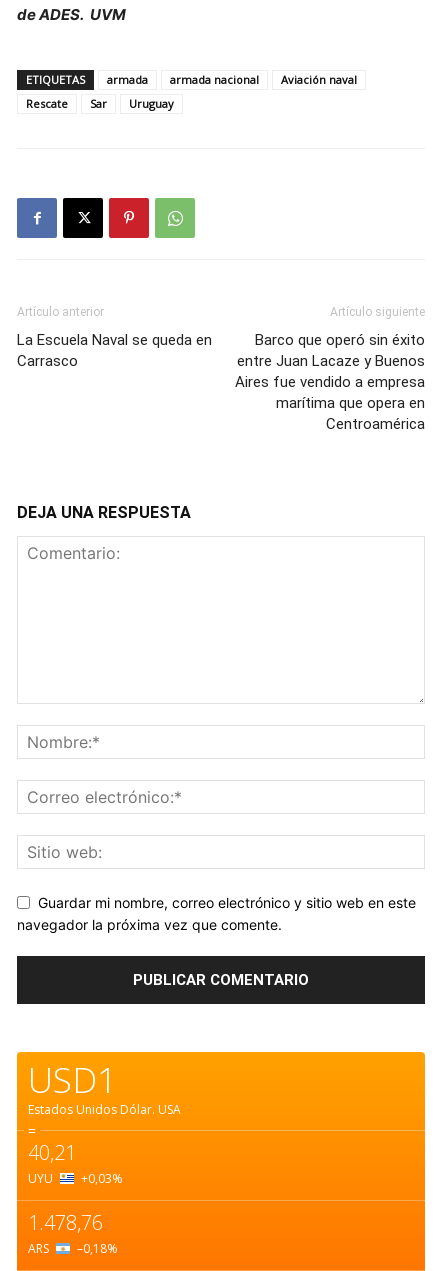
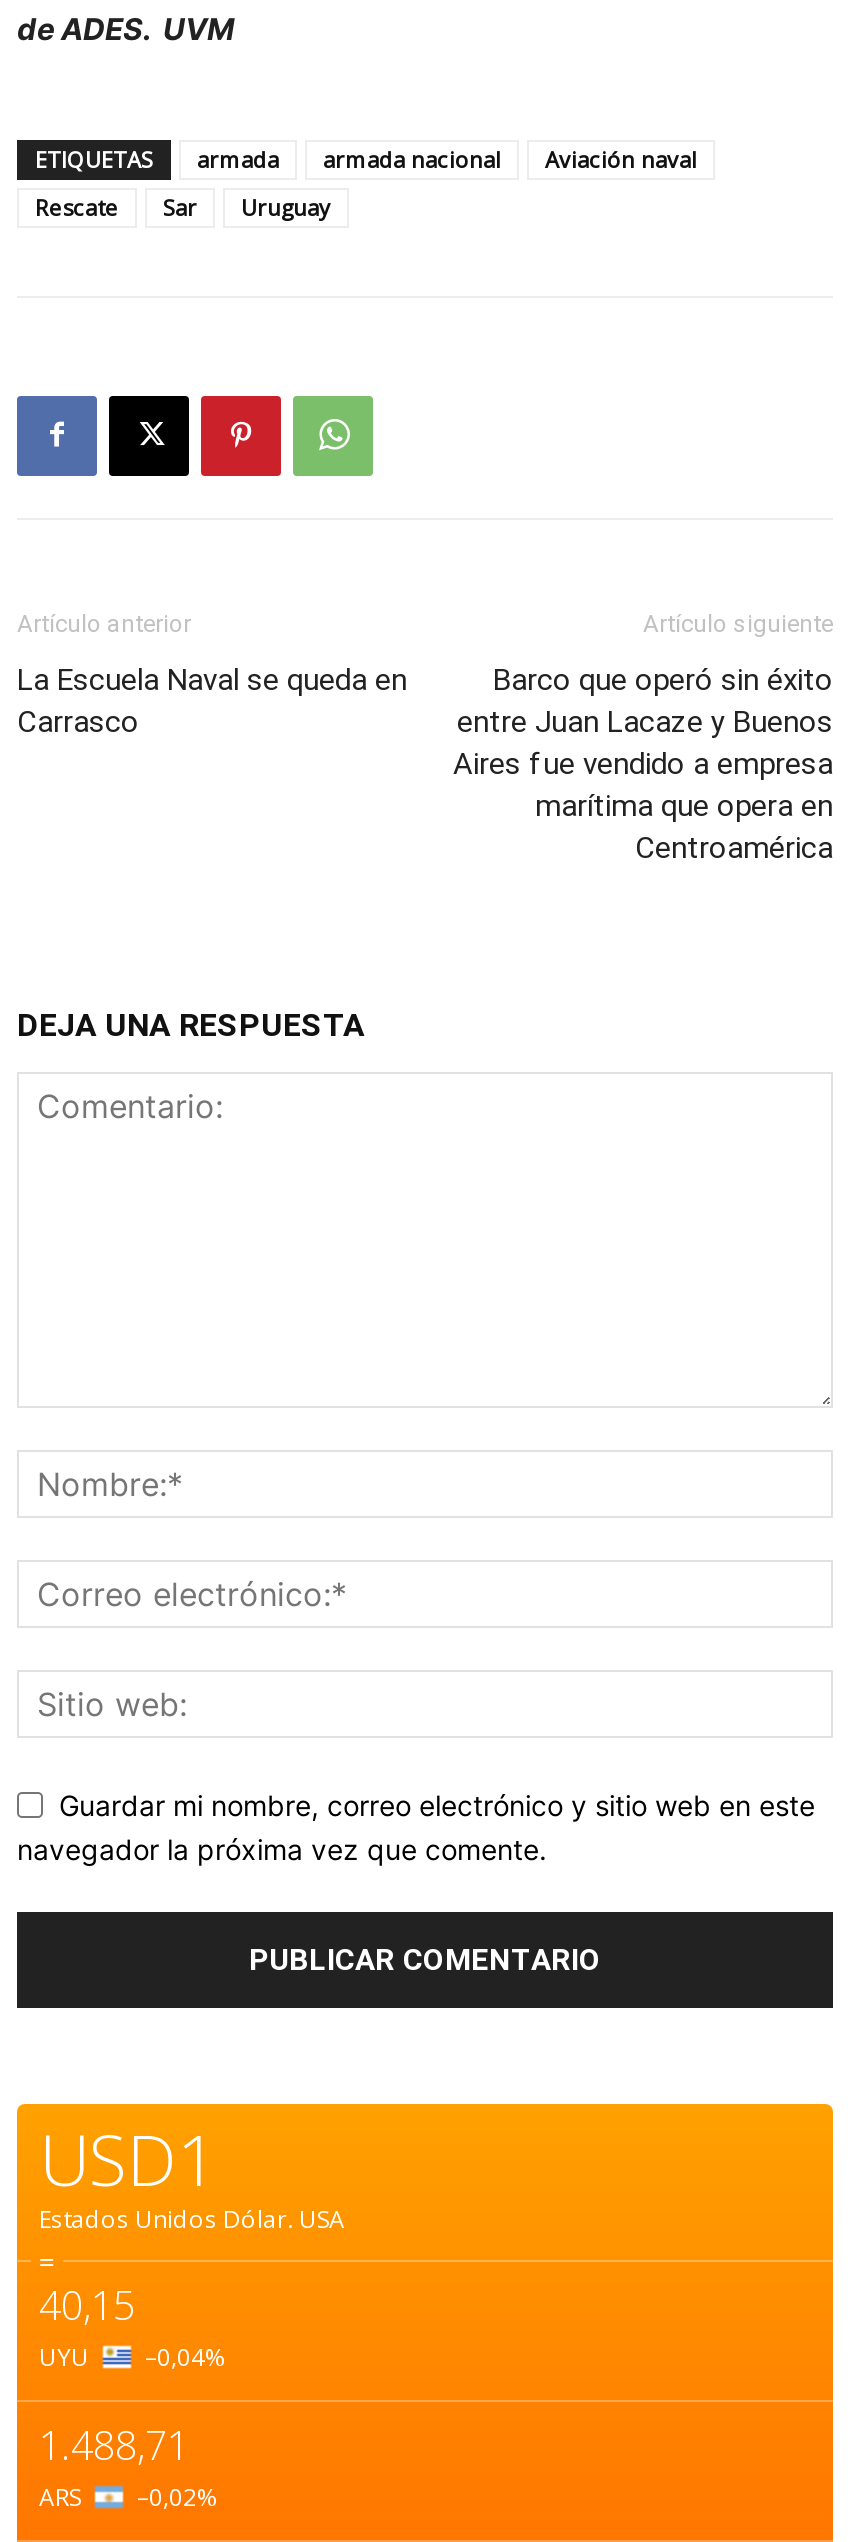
[28,1139,76,1166] 40,21 -> [39,2279,135,2333] 40,15
[28,1170,123,1187] UYU +0,03% -> [39,2341,227,2375] UYU –0,04%
[28,1209,103,1236] 1.478,76 -> [39,2418,189,2472] 1.488,71
[28,1240,118,1257] ARS –0,18% -> [39,2480,219,2514] ARS –0,02%

